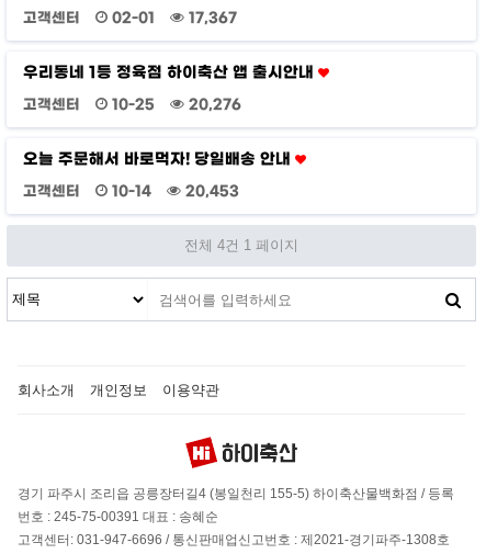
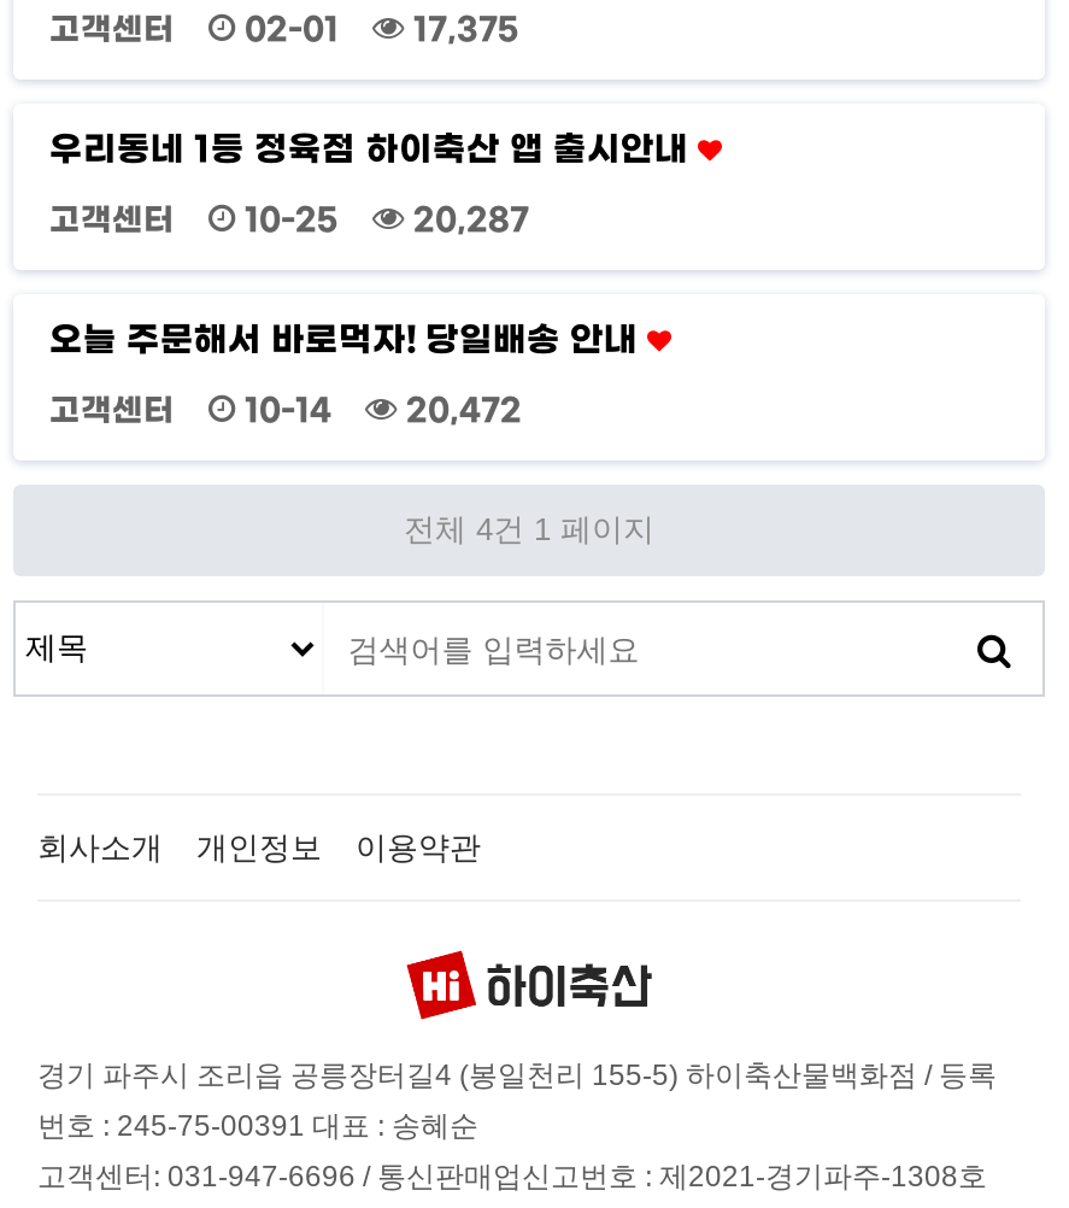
[23,10,237,27] 고객센터 02-01 17,367 -> [49,12,519,51] 고객센터 02-01 17,375
[23,97,241,114] 고객센터 10-25 20,276 -> [49,203,529,241] 고객센터 10-25 20,287
[23,183,239,201] 고객센터 10-14 20,453 -> [49,393,522,432] 고객센터 10-14 20,472

